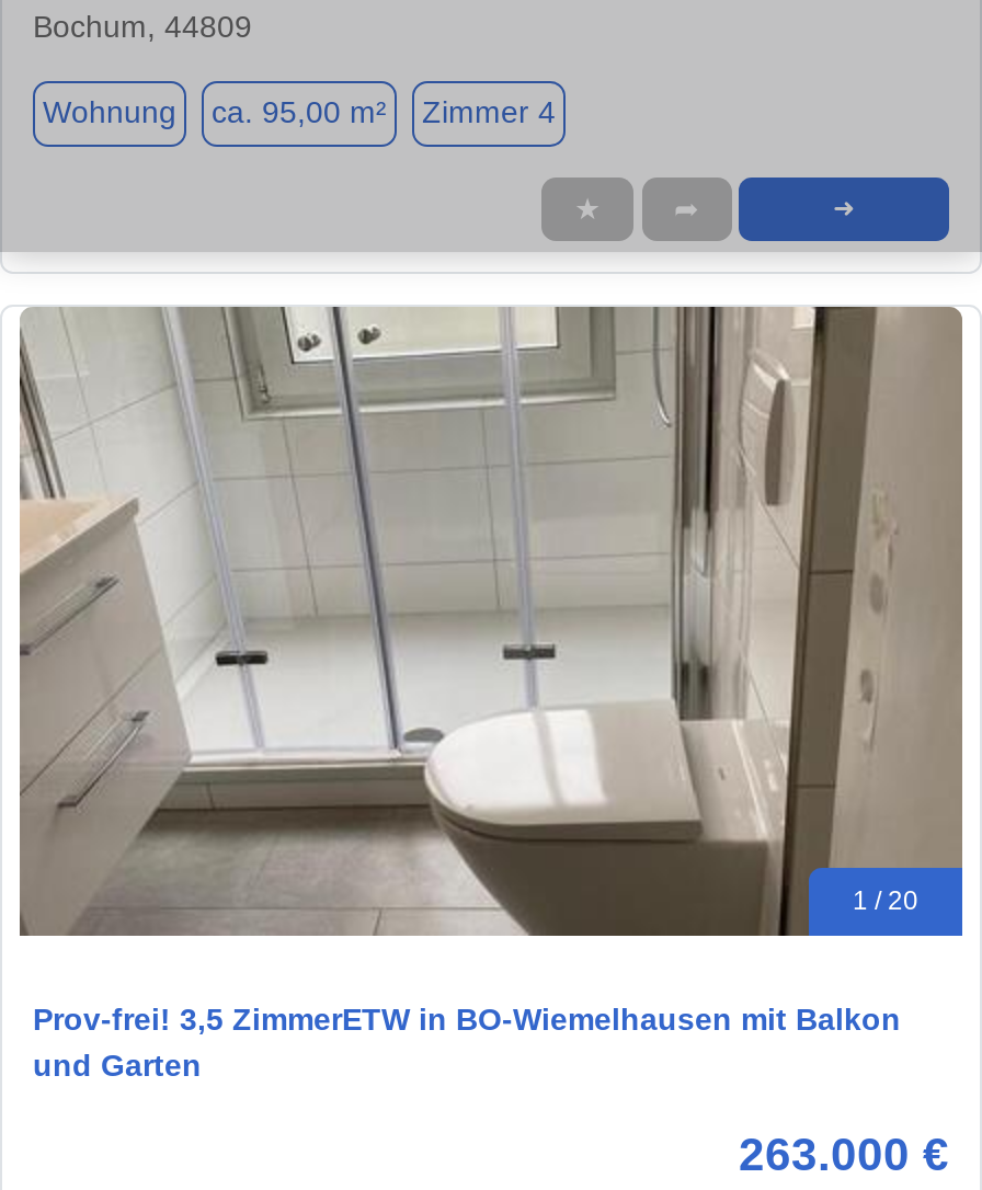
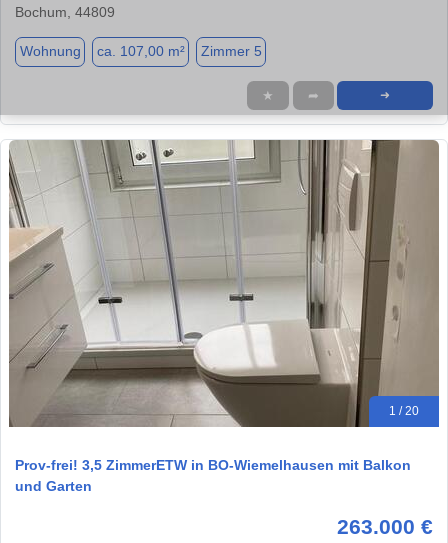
[212,95,387,130] ca. 95,00 m² -> [96,43,184,59] ca. 107,00 m²
[422,95,556,130] Zimmer 4 -> [200,43,261,59] Zimmer 5

